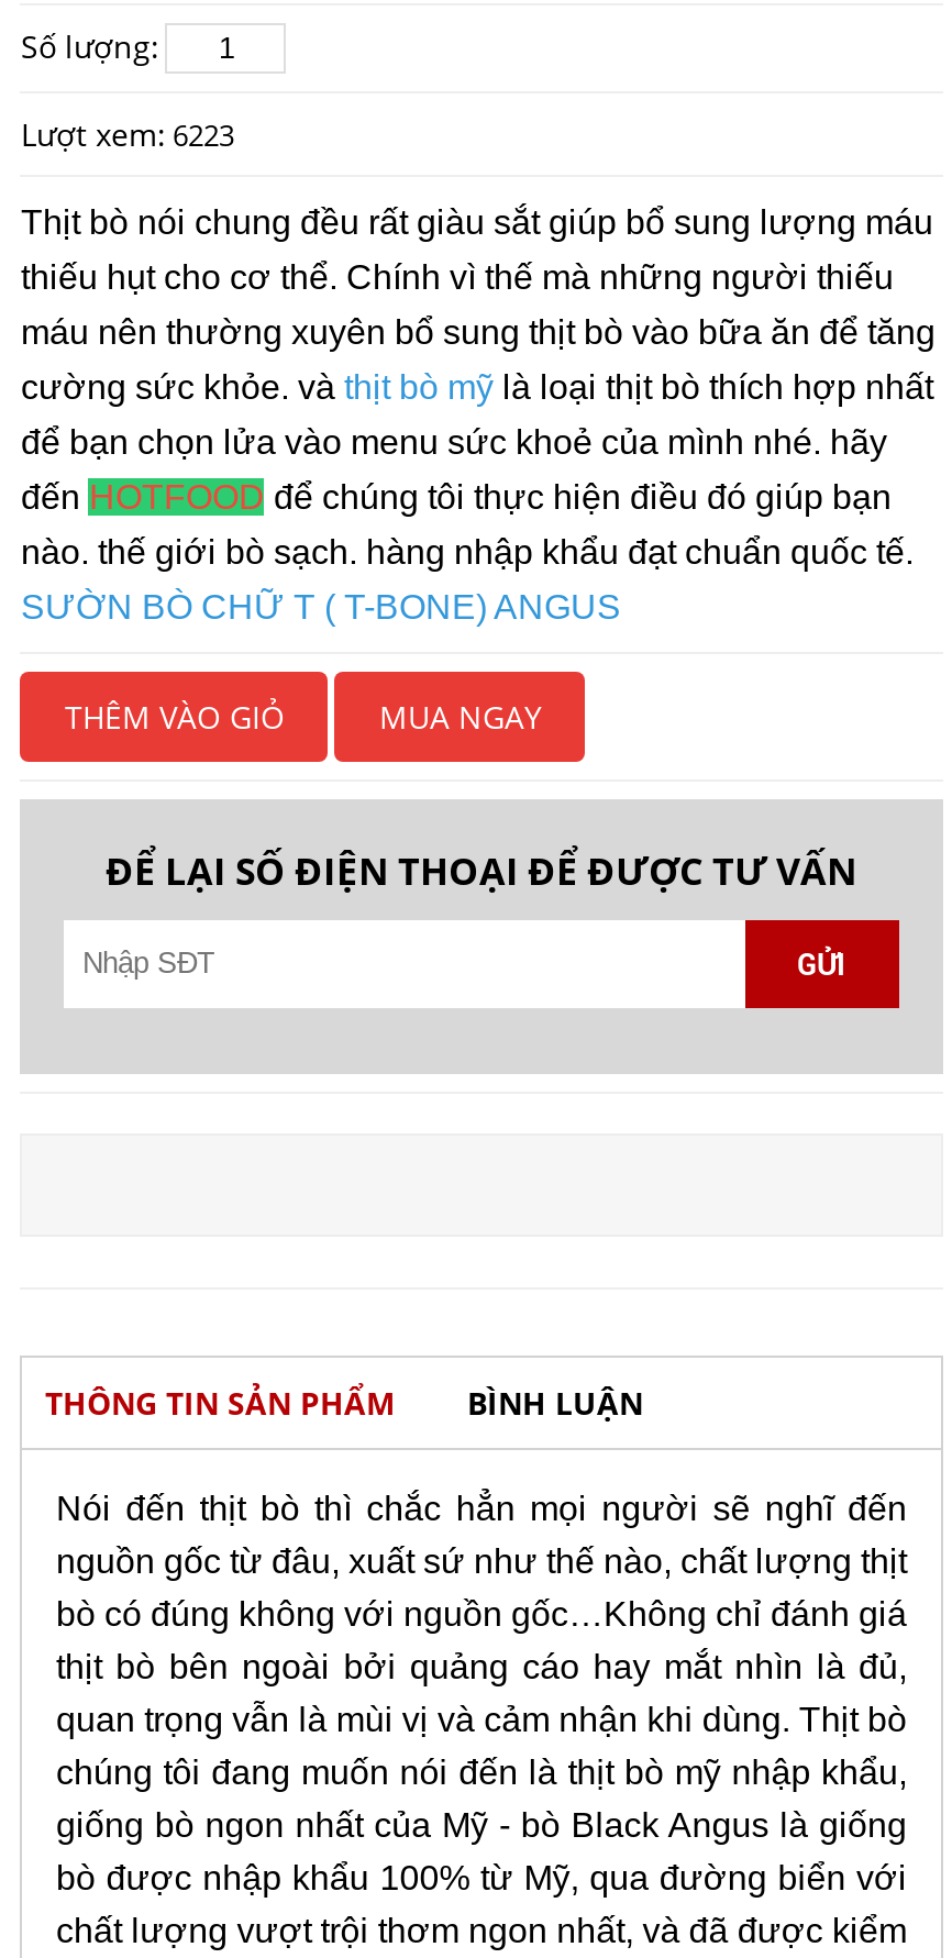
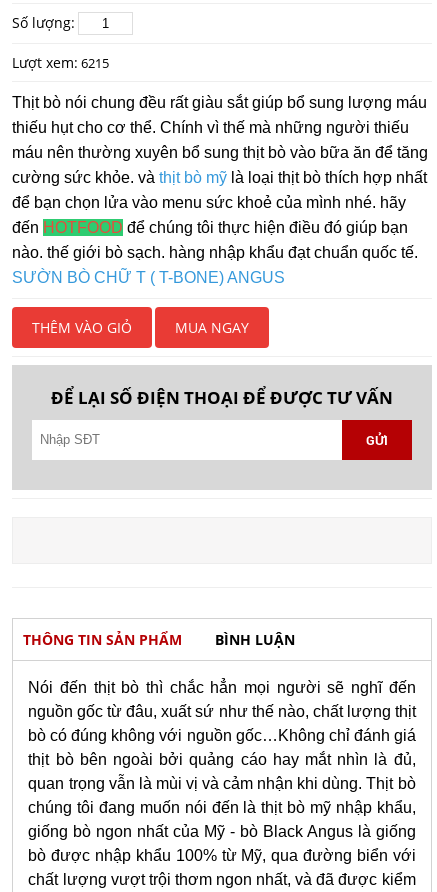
[21,113,234,155] Lượt xem: 6223 -> [12,53,109,72] Lượt xem: 6215

